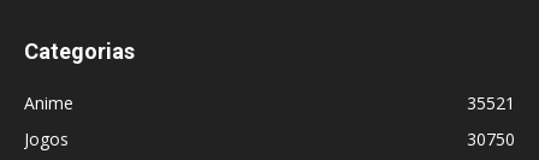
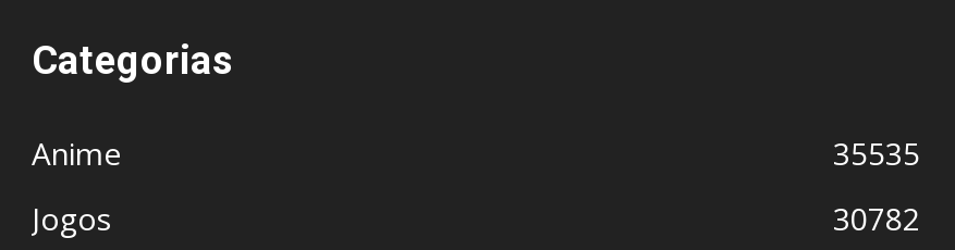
[467,91,515,114] 35521 -> [833,133,920,175] 35535
[467,127,515,150] 30750 -> [833,199,920,240] 30782

